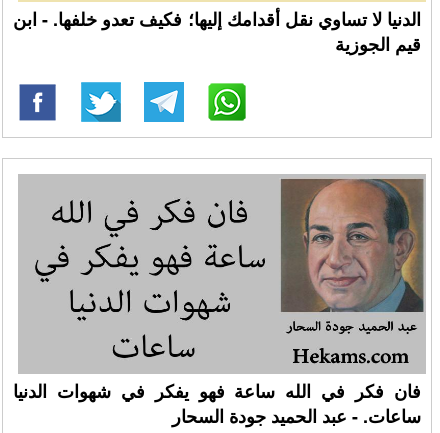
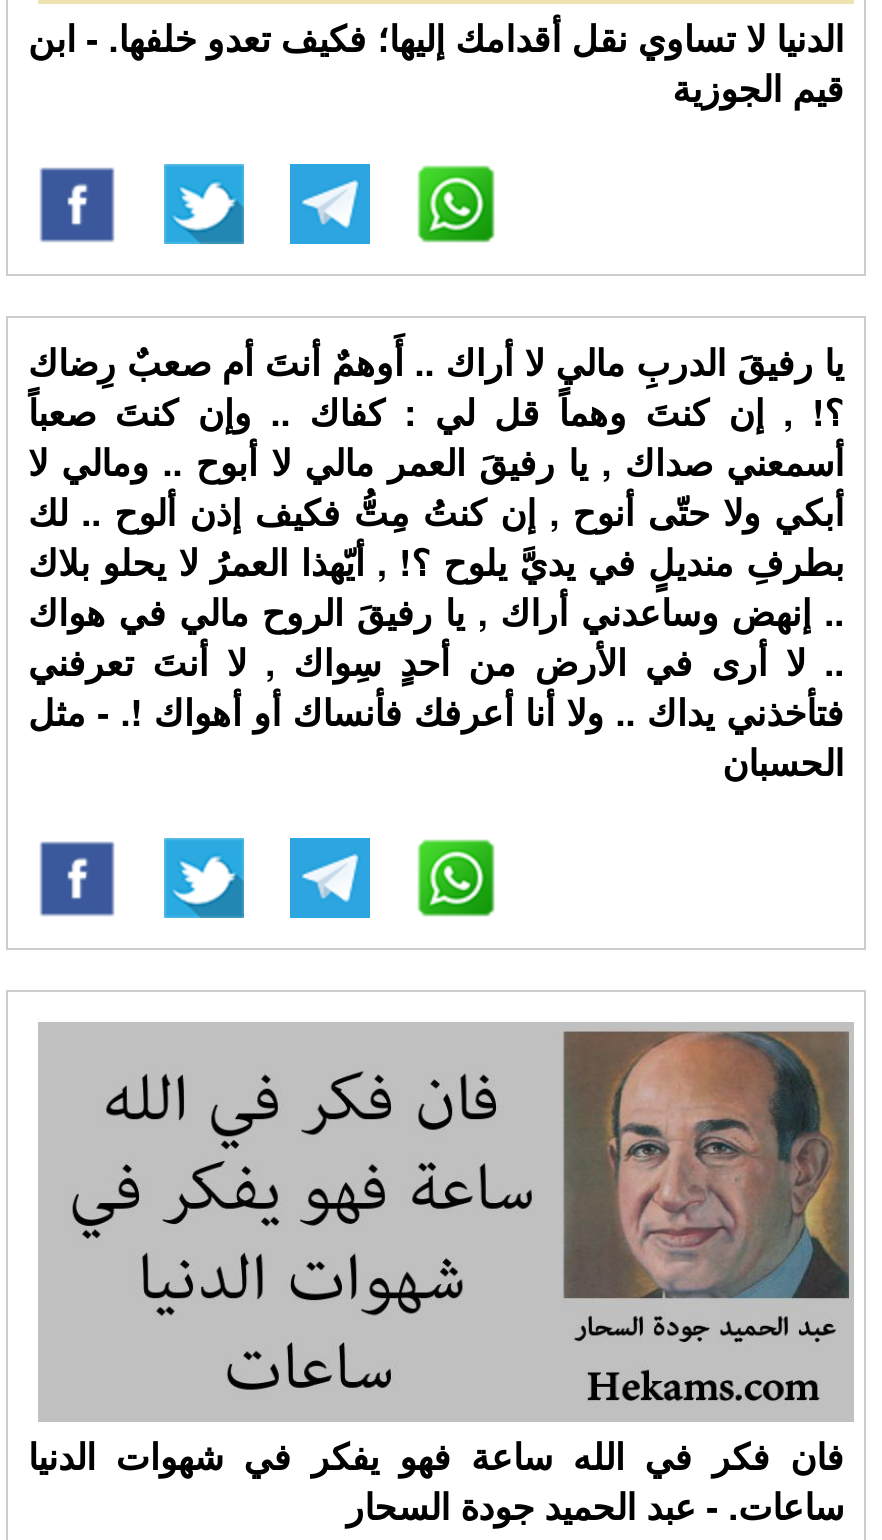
none -> [28,336,844,788] يا رفيقَ الدربِ مالي لا أراك .. أَوهمٌ أنتَ أم صعبٌ رِضاك | ؟! , إن كنتَ وهماً قل لي : كفاك .. وإن كنتَ صعباً | أسمعني صداك , يا رفيقَ العمر مالي لا أبوح .. ومالي لا | أبكي ولا حتّى أنوح , إن كنتُ مِتُّ فكيف إذن ألوح .. لك | بطرفِ منديلٍ في يديَّ يلوح ؟! , أيّهذا العمرُ لا يحلو بلاك | .. إنهض وساعدني أراك , يا رفيقَ الروح مالي في هواك | .. لا أرى في الأرض من أحدٍ سِواك , لا أنتَ تعرفني | فتأخذني يداك .. ولا أنا أعرفك فأنساك أو أهواك !. - مثل | الحسبان

